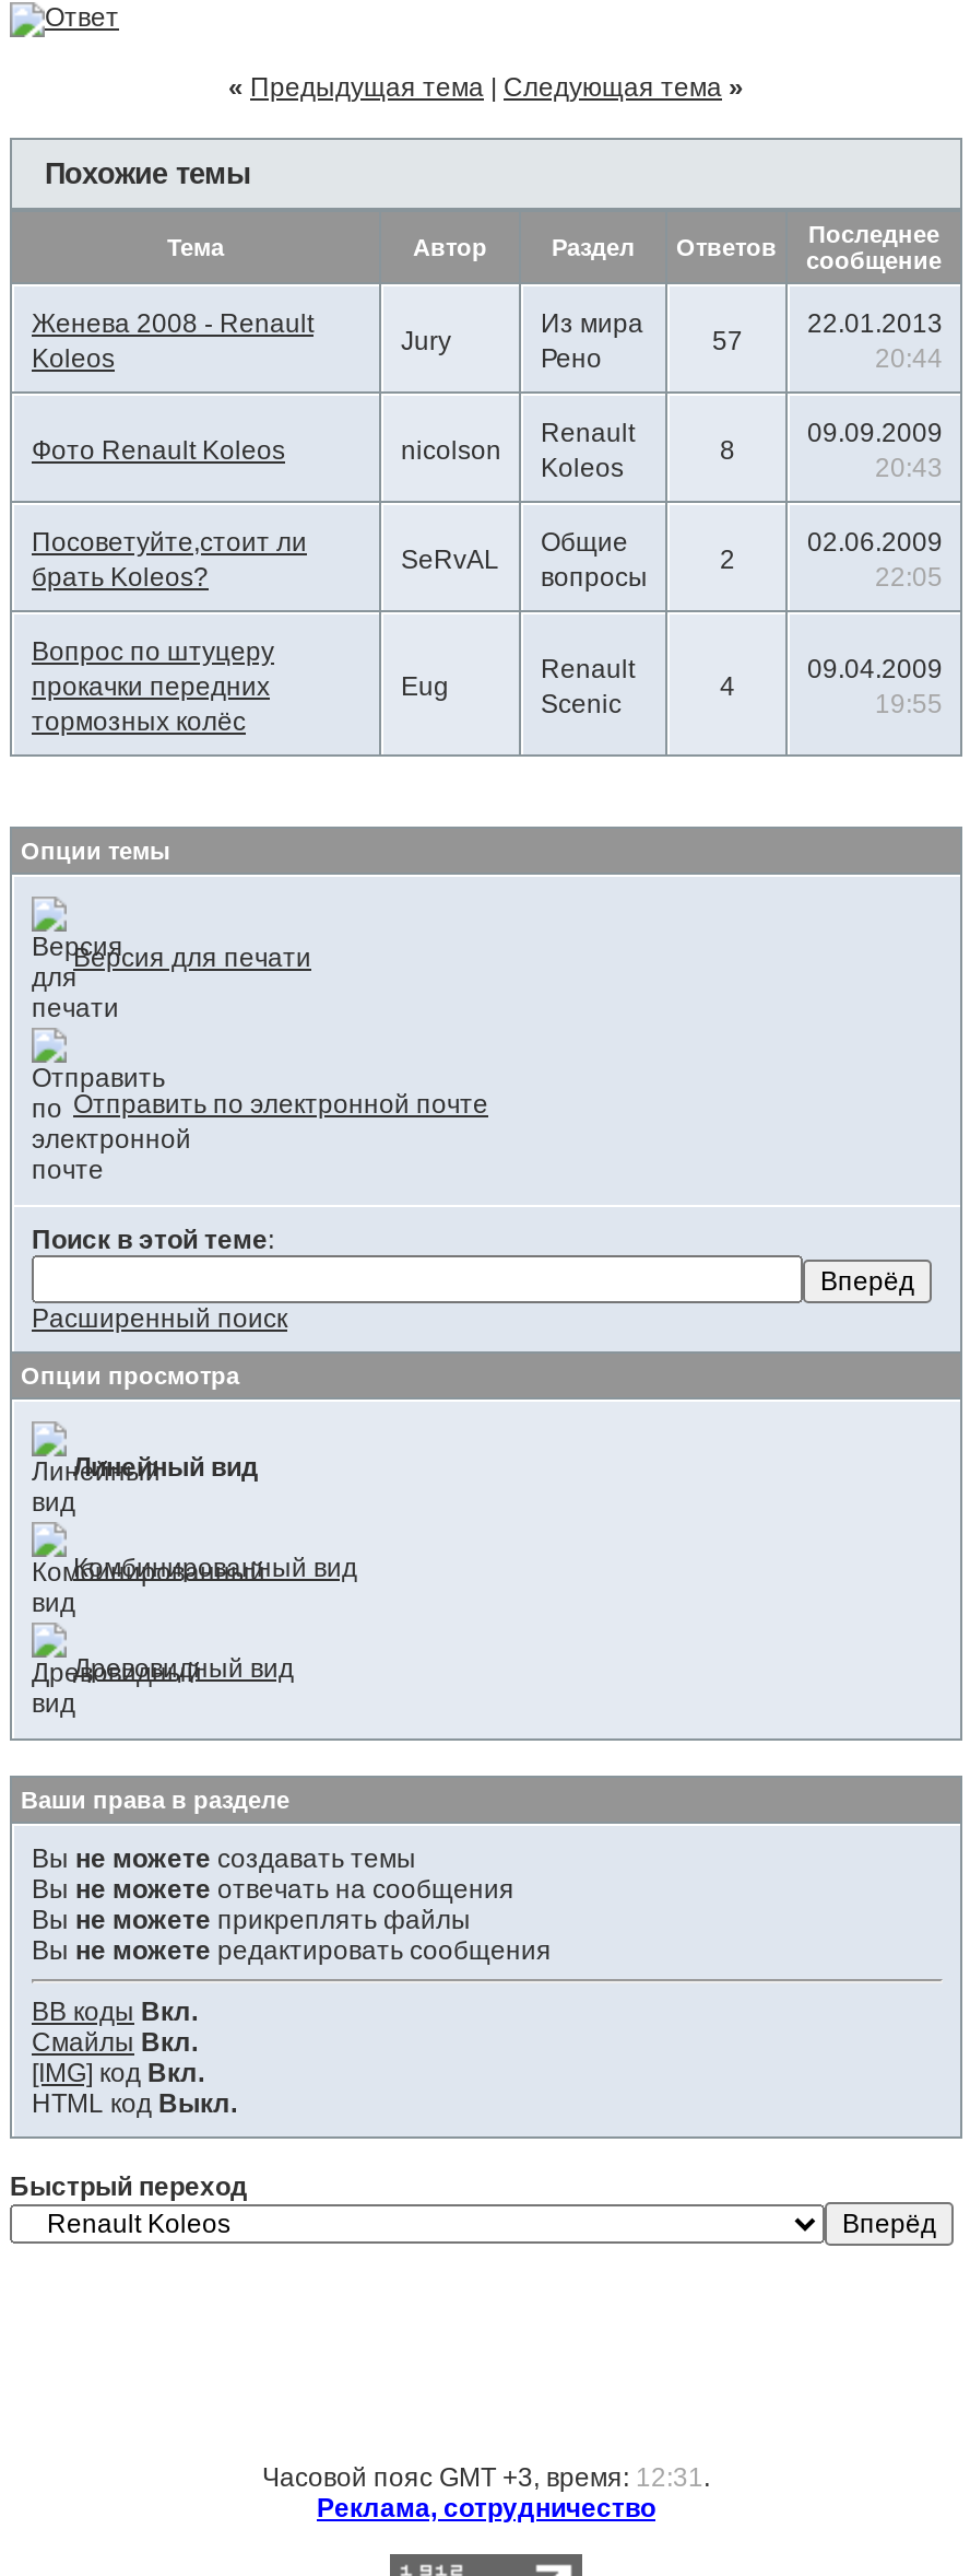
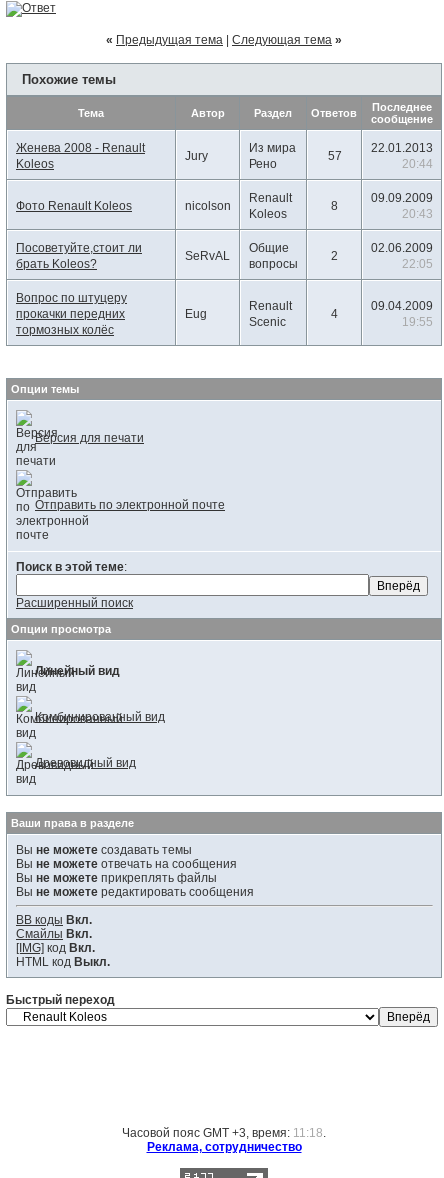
[262,2462,710,2493] Часовой пояс GMT +3, время: 12:31. -> [122,1126,326,1140] Часовой пояс GMT +3, время: 11:18.

